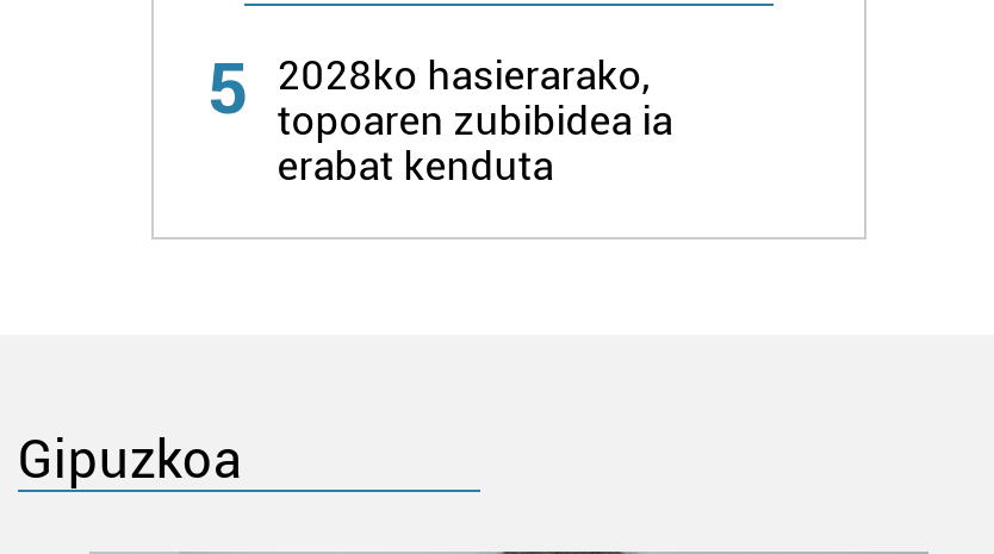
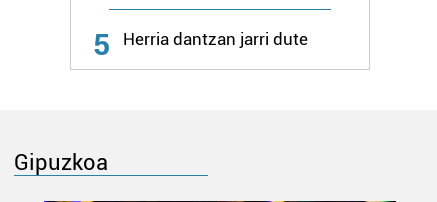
[277,51,673,189] 2028ko hasierarako, | topoaren zubibidea ia | erabat kenduta -> [123,29,308,49] Herria dantzan jarri dute

